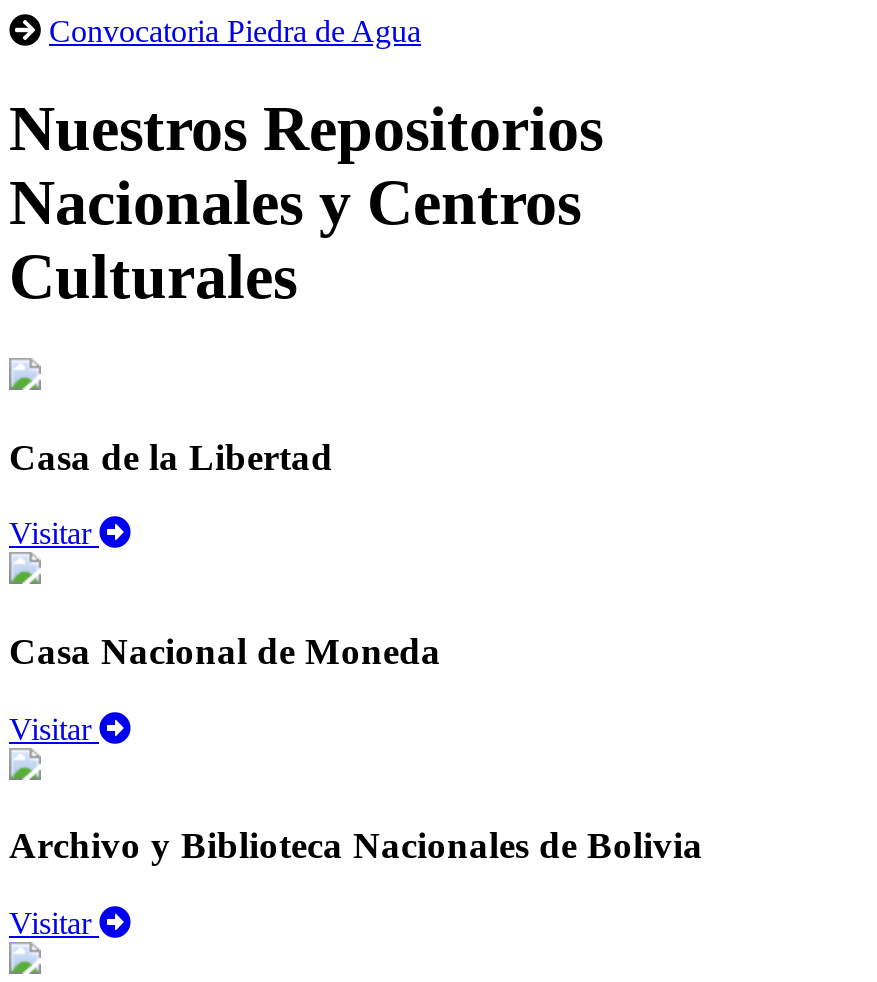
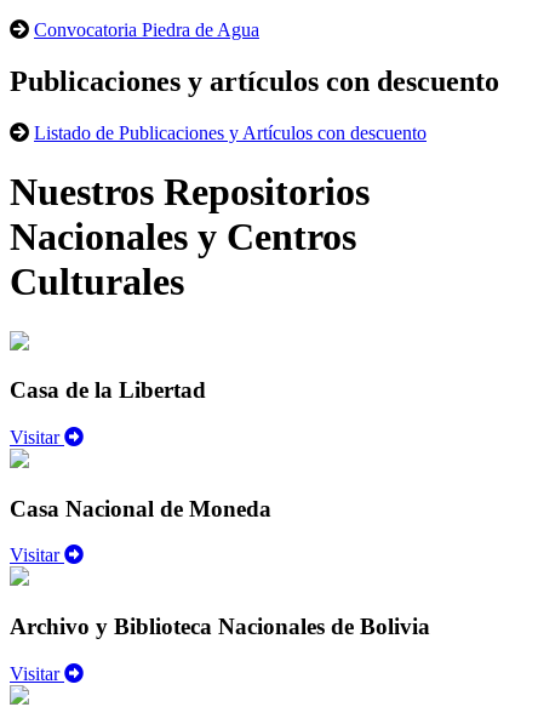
none -> [10,65,499,143] Publicaciones y artículos con descuento | Listado de Publicaciones y Artículos con descuento

